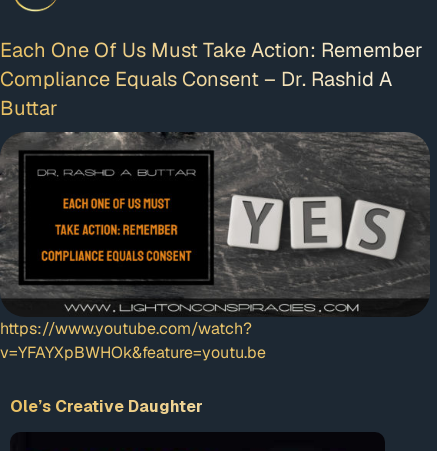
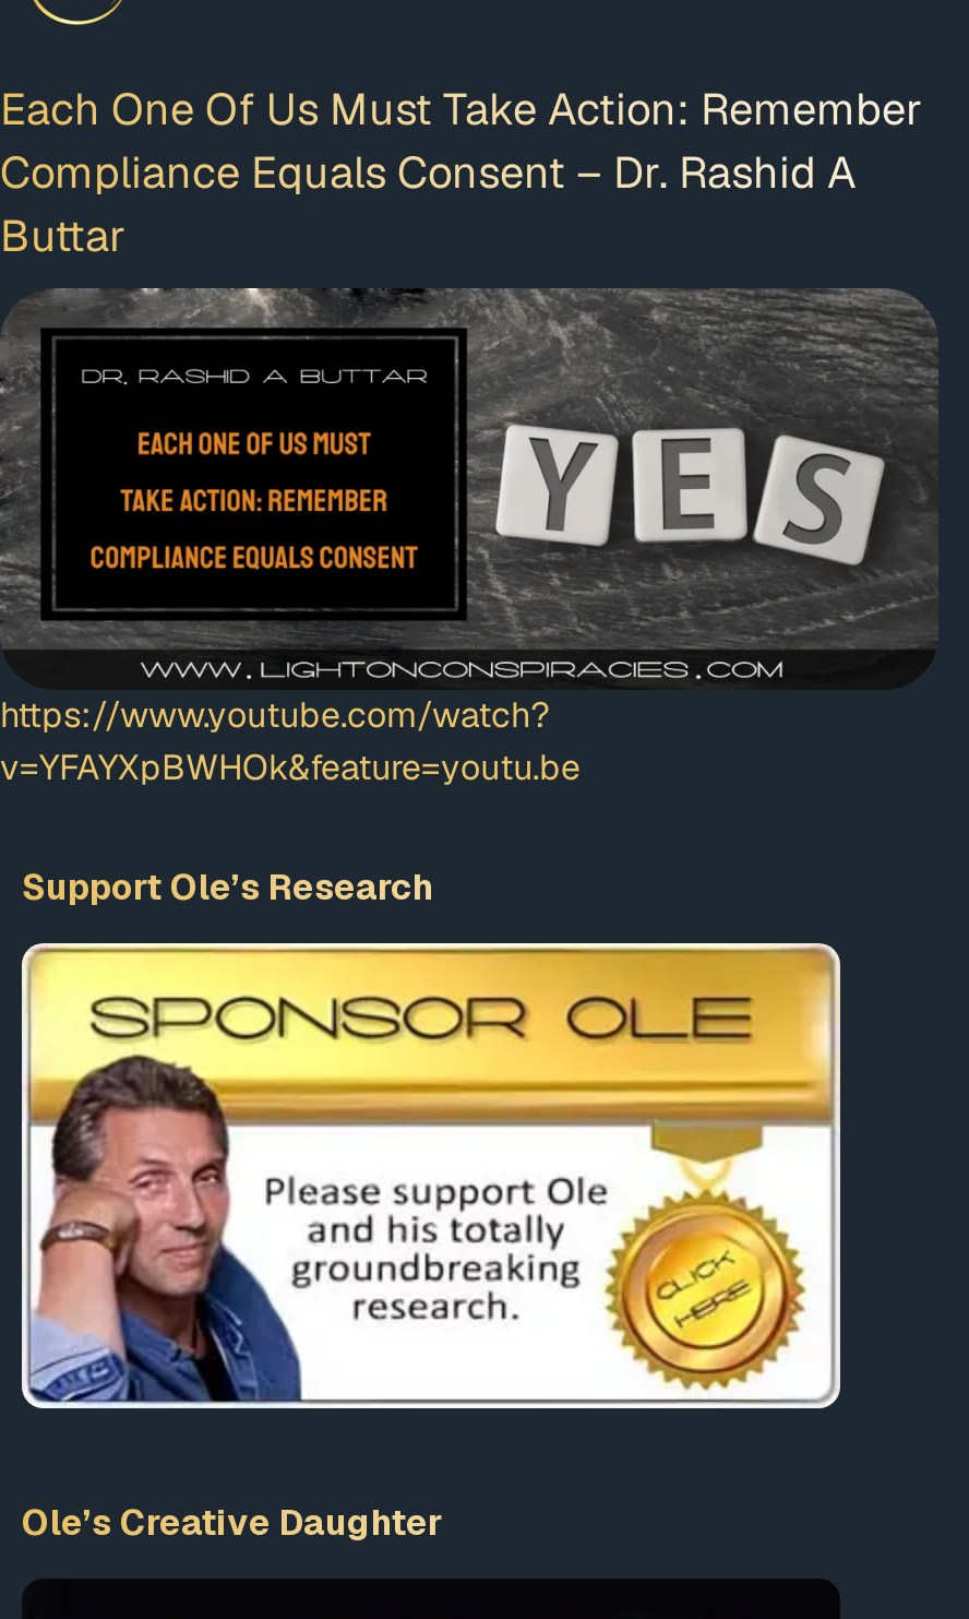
none -> [20,941,842,1413] [image]
none -> [22,864,434,910] Support Ole’s Research

